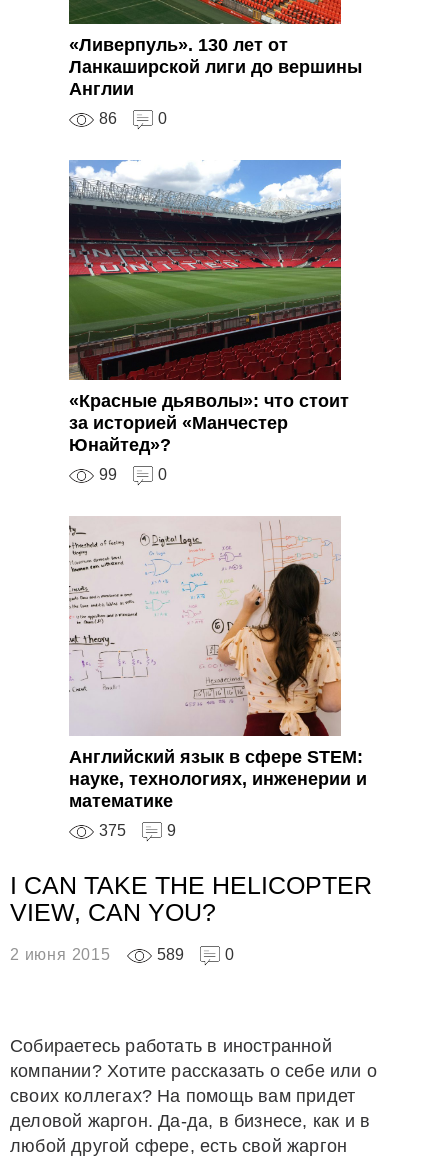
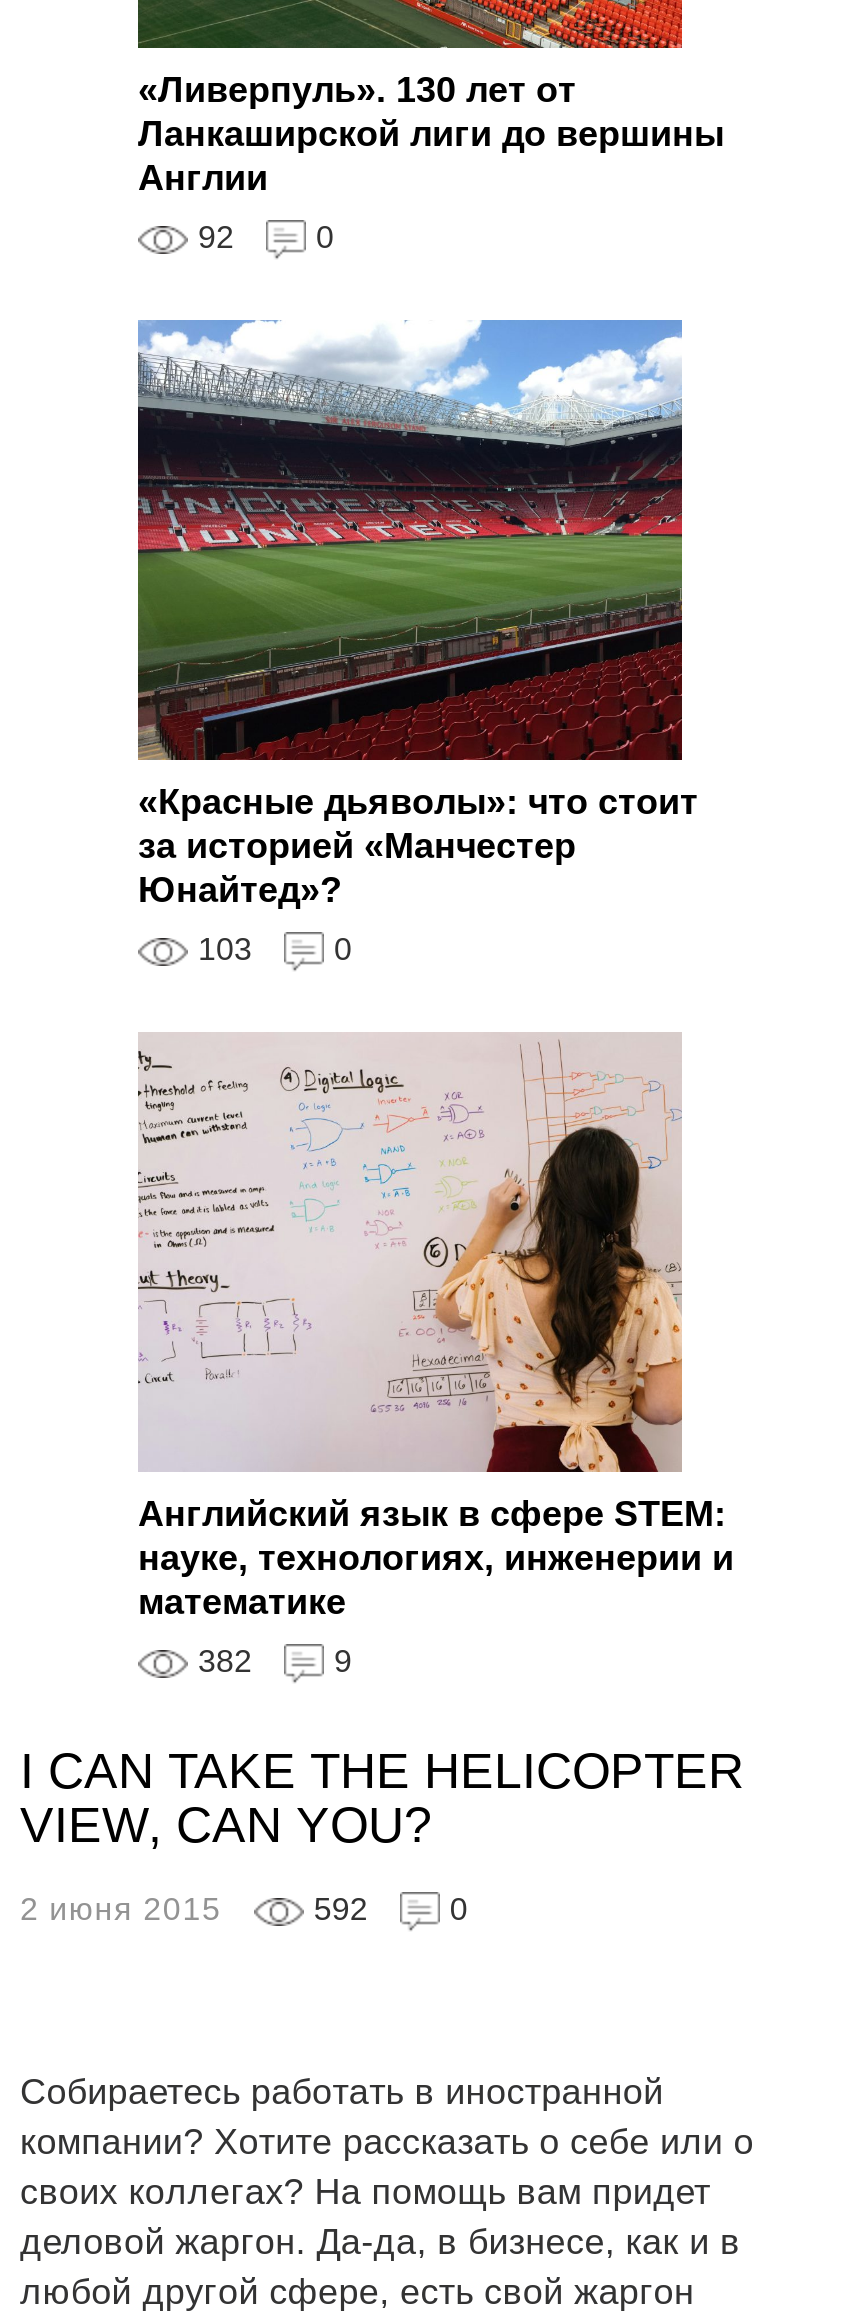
[99,110,117,127] 86 -> [198,220,234,254] 92
[99,466,117,483] 99 -> [198,932,252,966] 103
[99,822,126,839] 375 -> [198,1644,252,1678] 382
[157,946,184,963] 589 -> [314,1892,368,1926] 592

